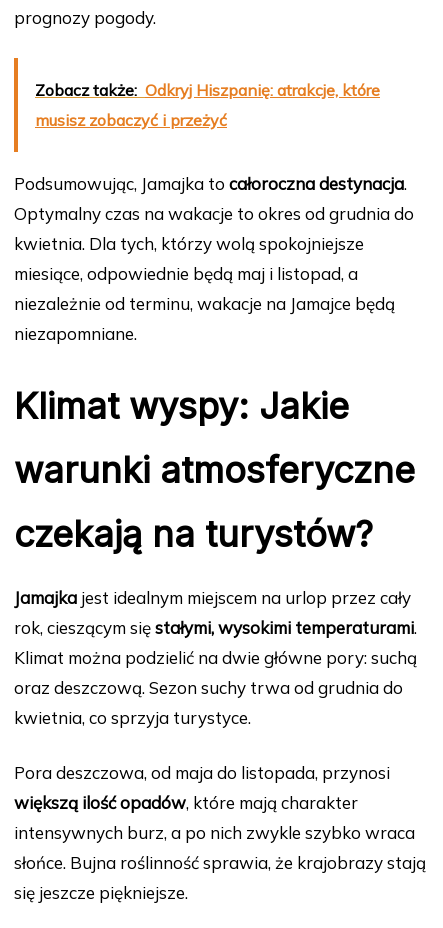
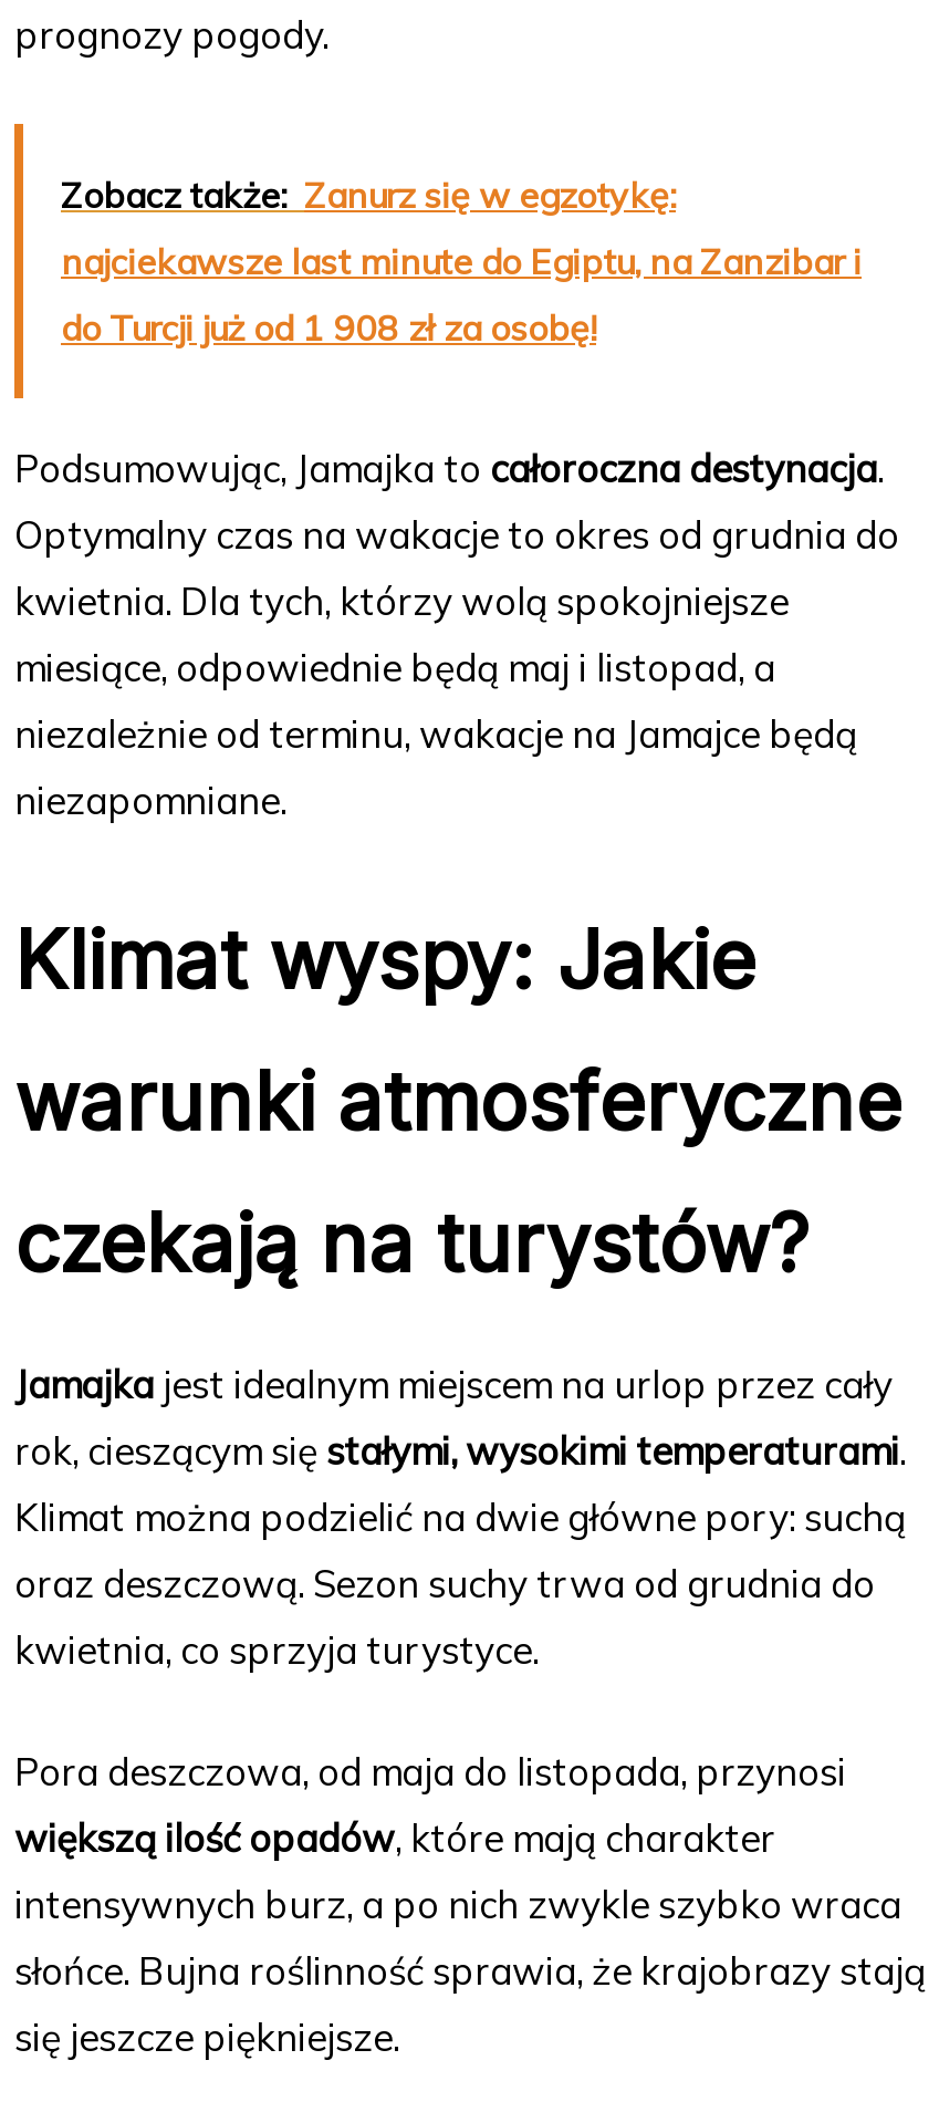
[35,80,380,130] Zobacz także: Odkryj Hiszpanię: atrakcje, które | musisz zobaczyć i przeżyć -> [61,174,862,351] Zobacz także: Zanurz się w egzotykę: | najciekawsze last minute do Egiptu, na Zanzibar i | do Turcji już od 1 908 zł za osobę!

